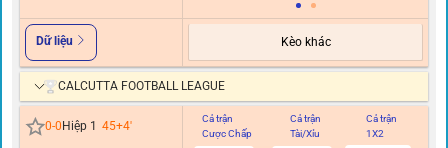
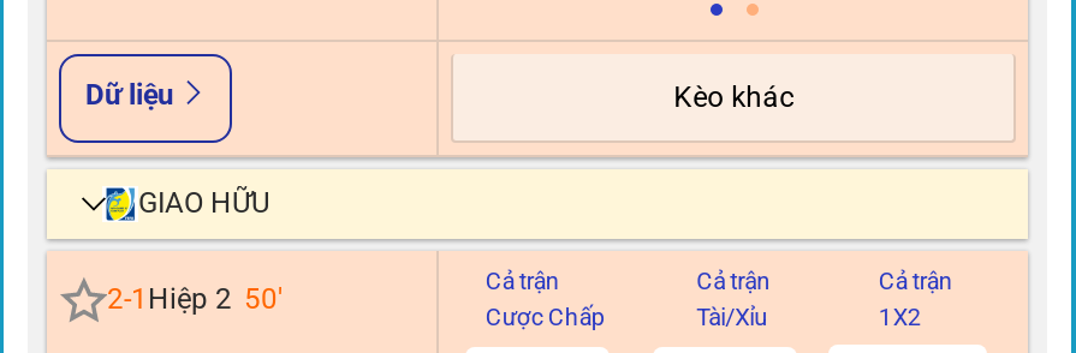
[58,79,225,93] CALCUTTA FOOTBALL LEAGUE -> [138,187,271,220] GIAO HỮU
[45,119,130,133] 0-0 Hiệp 1 45+4 -> [107,283,278,316] 2-1 Hiệp 2 50

